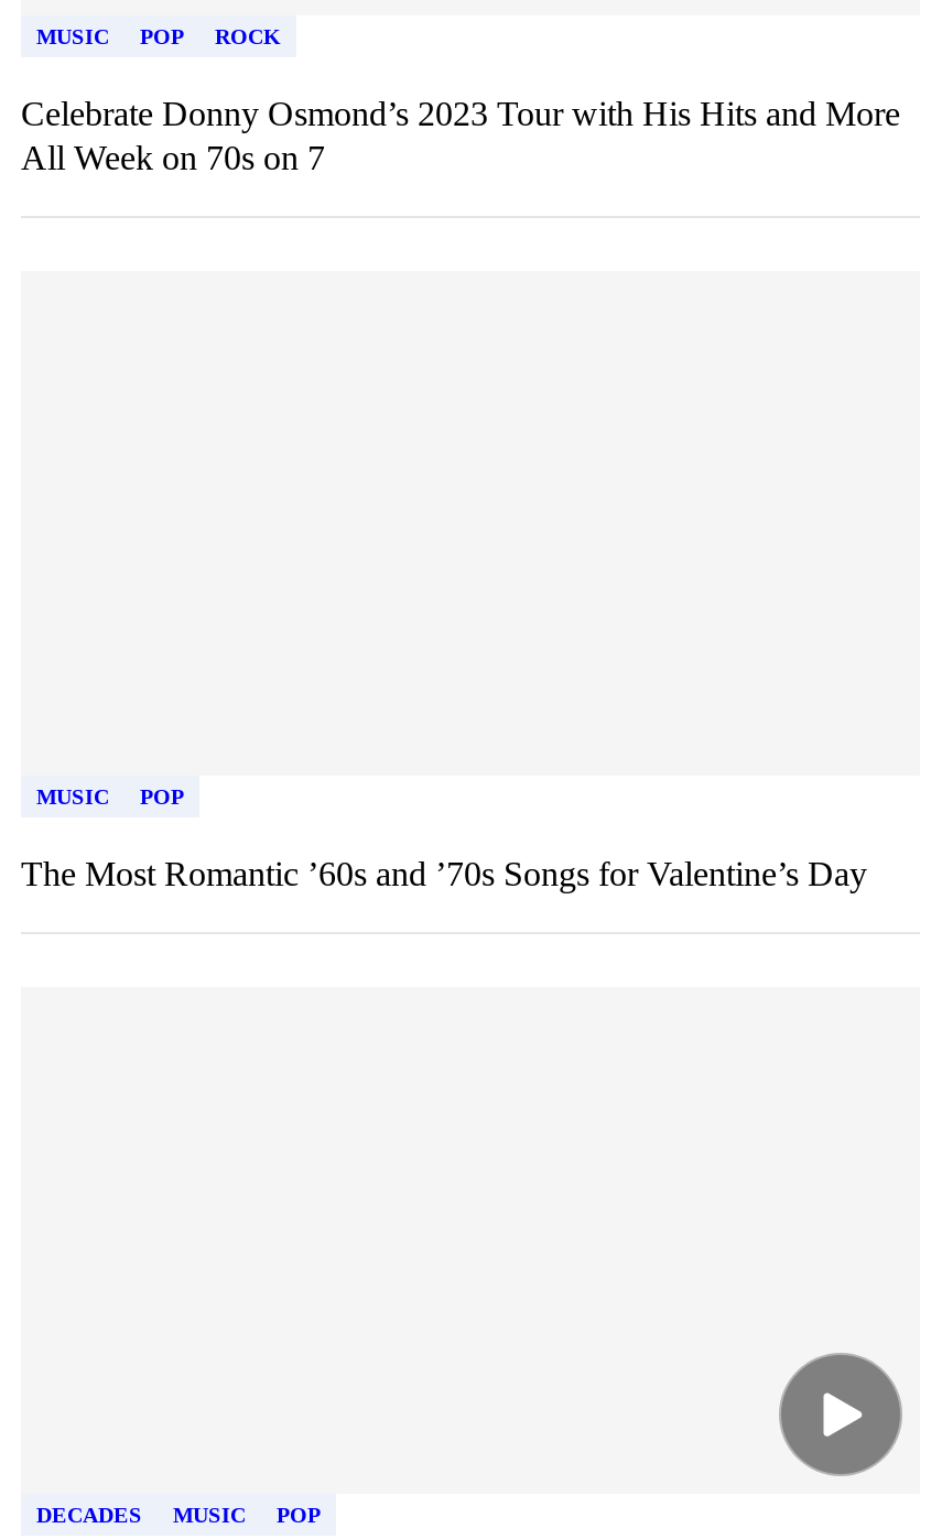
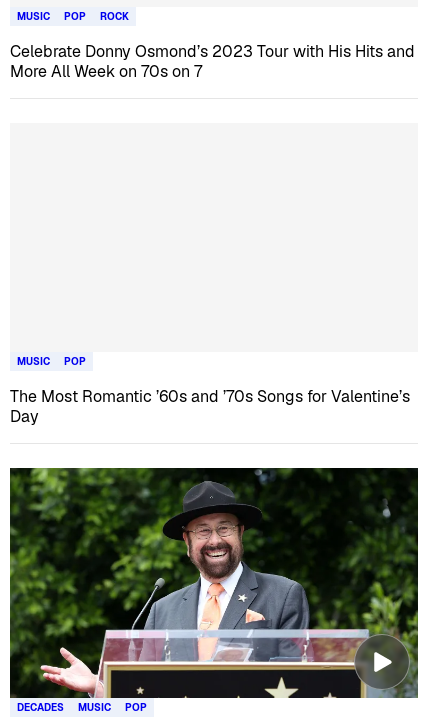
none -> [9,467,419,699] [image]

